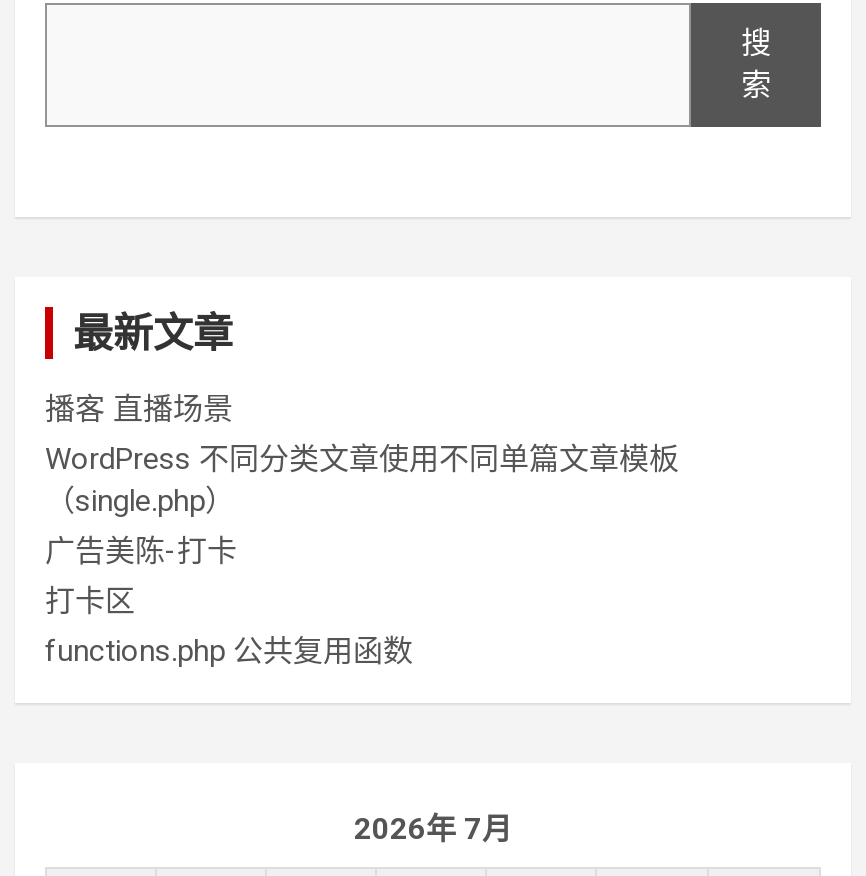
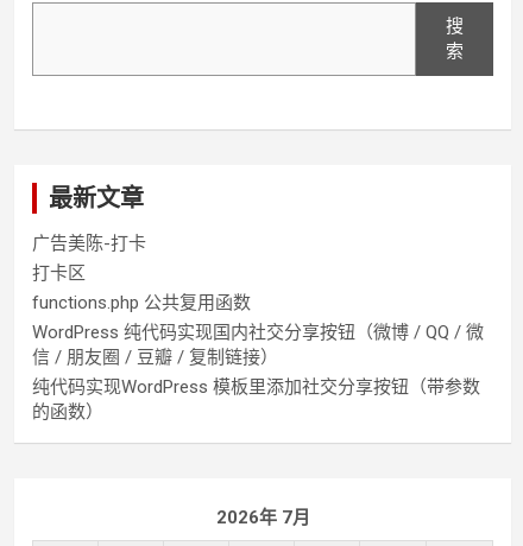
[45,391,679,519] 播客 直播场景 | WordPress 不同分类文章使用不同单篇文章模板 | （single.php） -> none
moved [45,533,413,669] -> [32,233,251,313]: 广告美陈-打卡 | 打卡区 | functions.php 公共复用函数
none -> [32,322,484,423] WordPress 纯代码实现国内社交分享按钮（微博 / QQ / 微 | 信 / 朋友圈 / 豆瓣 / 复制链接） | 纯代码实现WordPress 模板里添加社交分享按钮（带参数 | 的函数）

